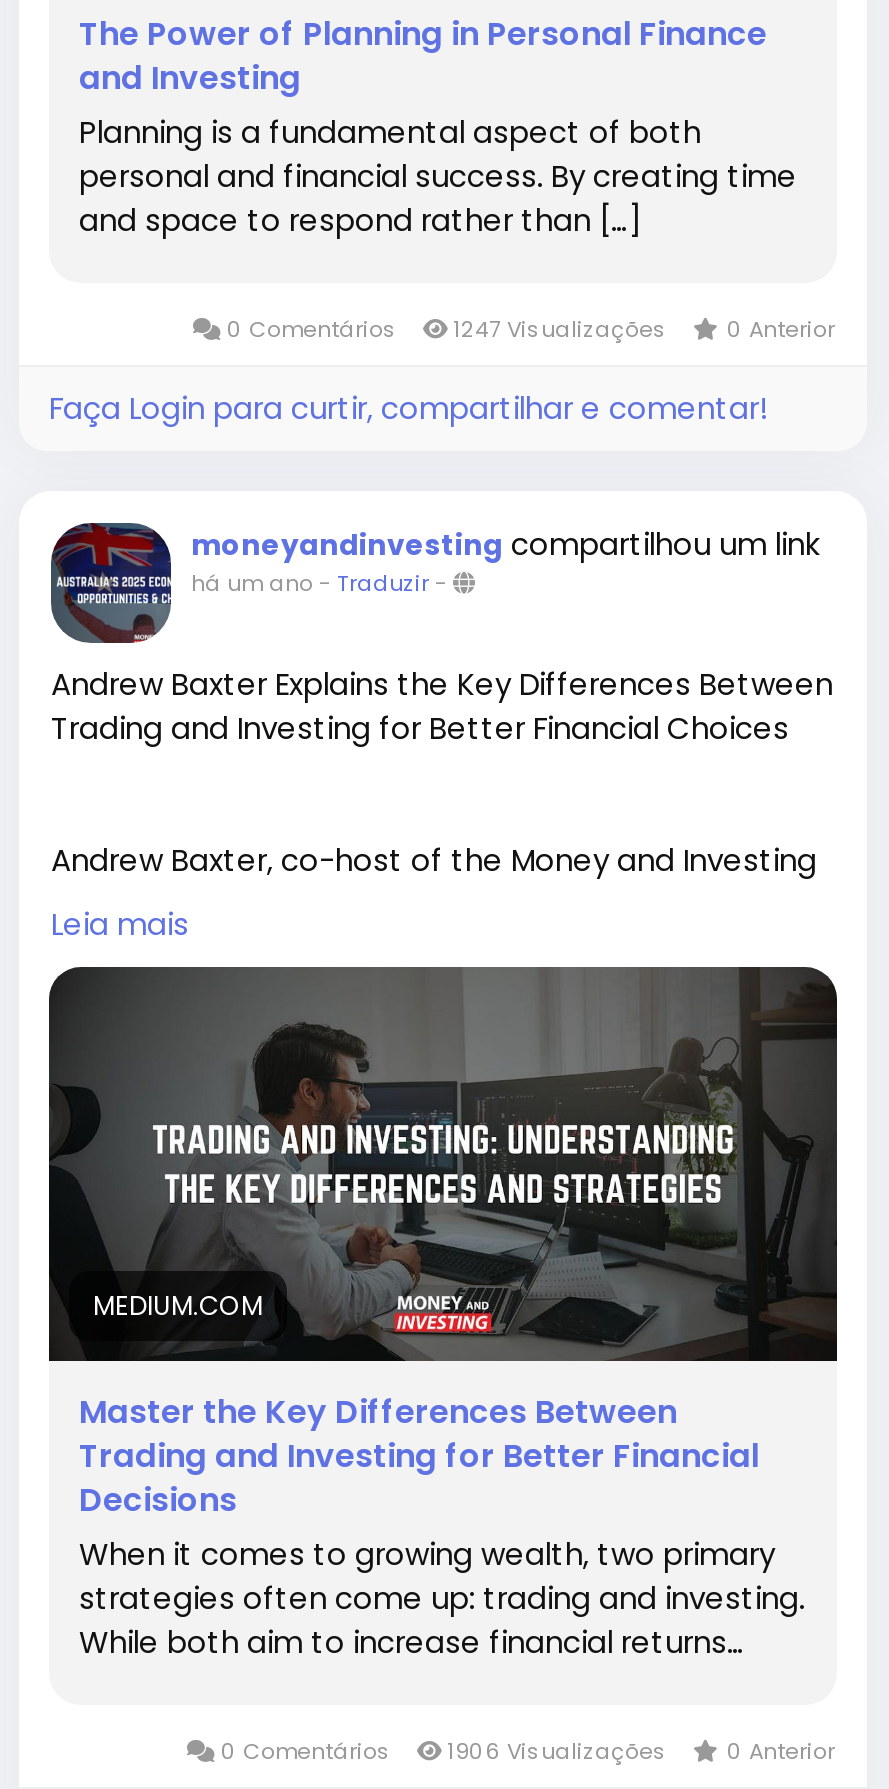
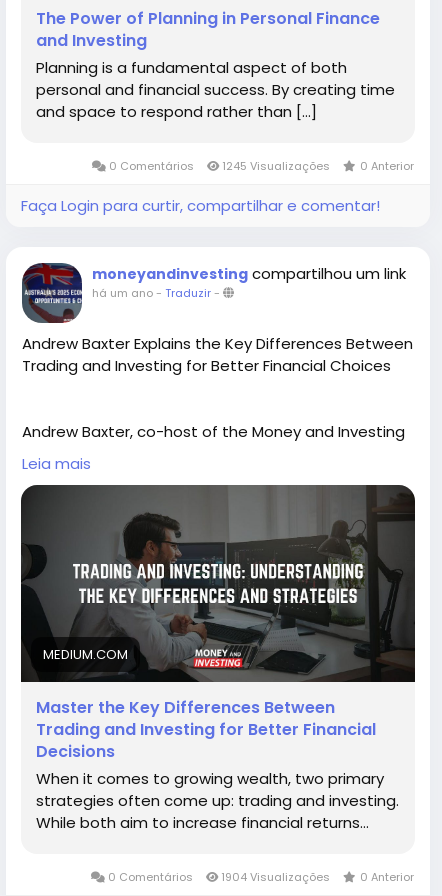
[447,313,673,345] 1247 Visualizações -> [219,158,333,174] 1245 Visualizações
[441,1735,673,1767] 1906 Visualizações -> [218,869,333,885] 1904 Visualizações

